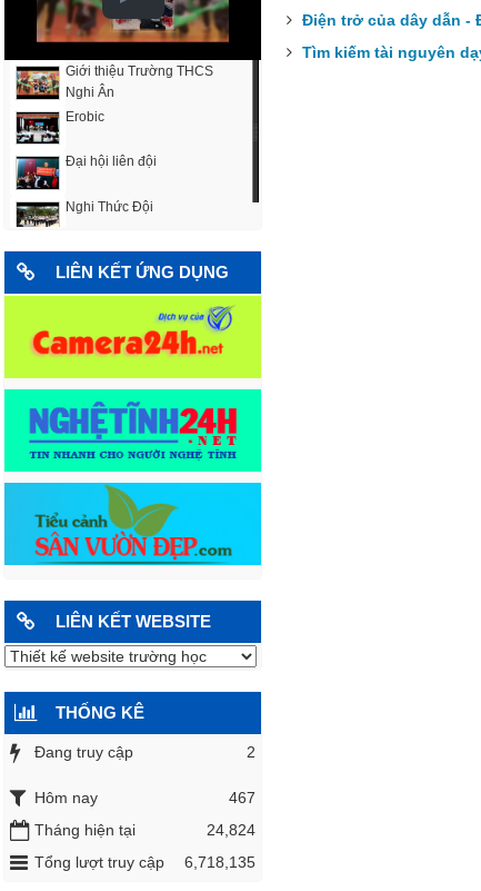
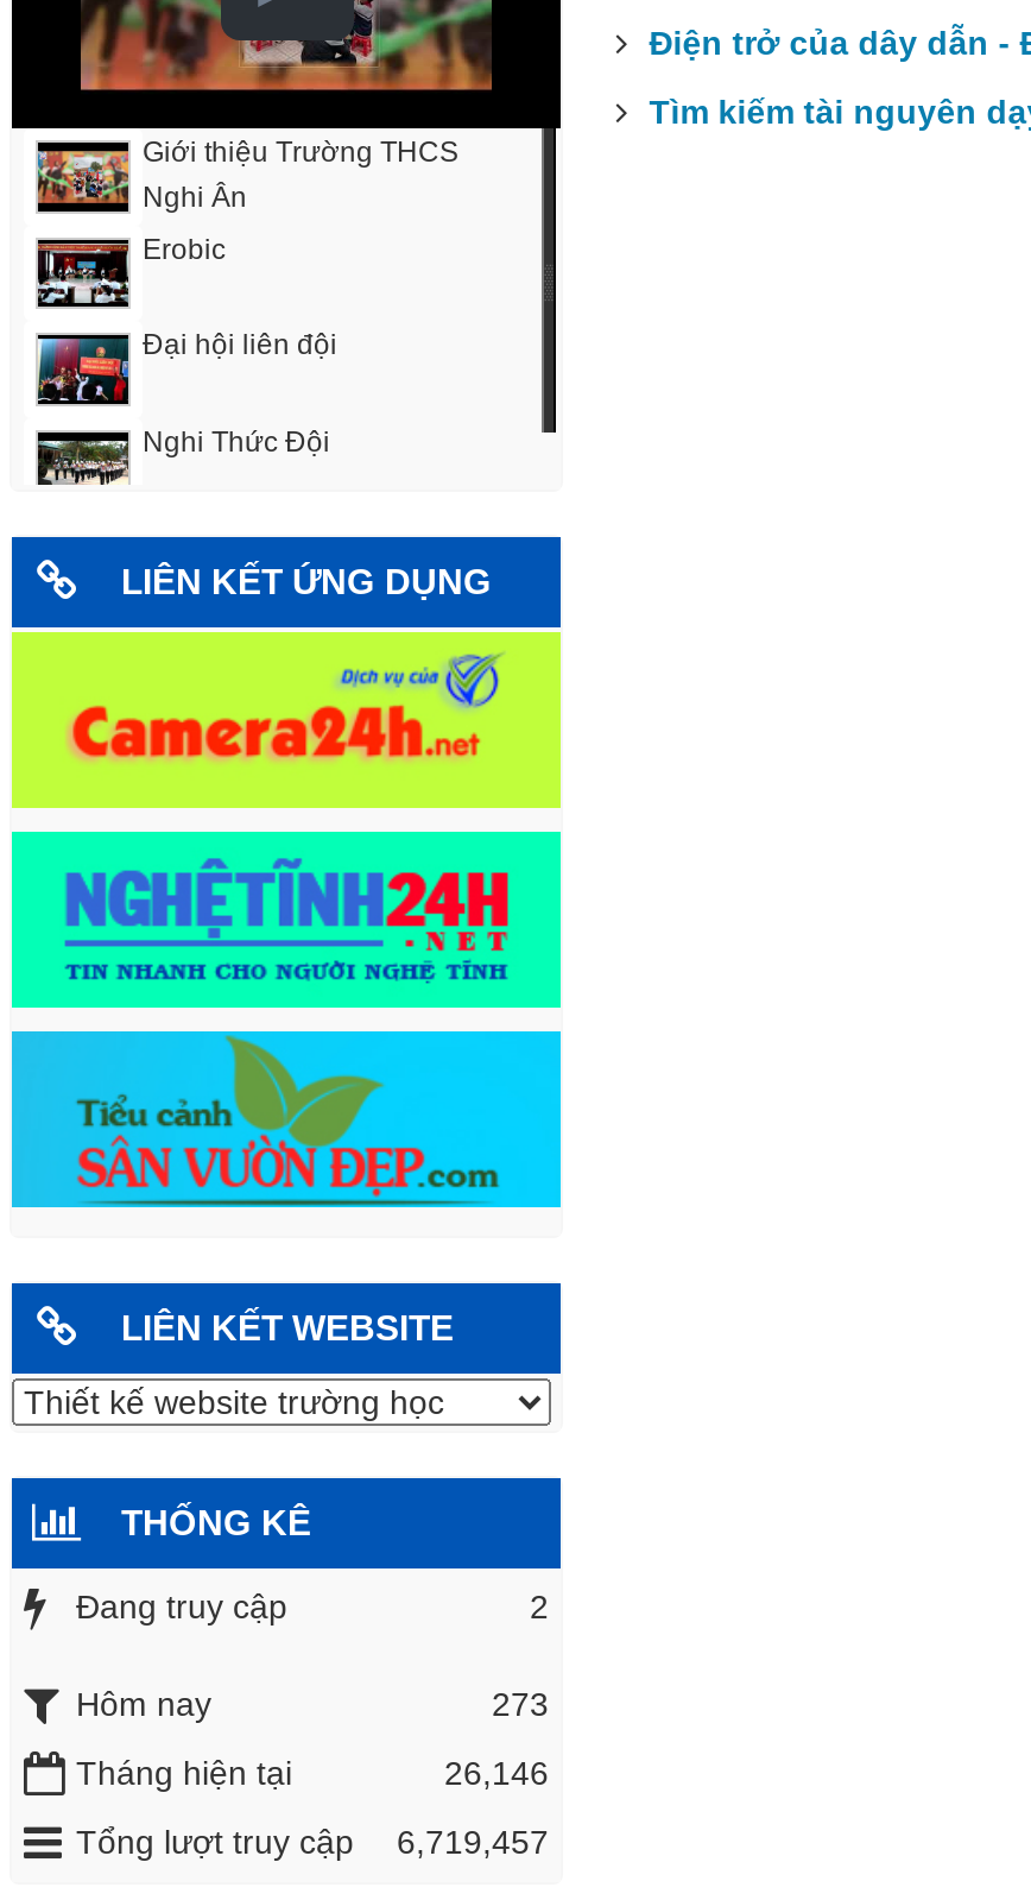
[229,788,255,806] 467 -> [492,1684,549,1722] 273
[207,821,255,838] 24,824 -> [444,1753,549,1791] 26,146
[34,853,255,871] Tổng lượt truy cập 6,718,135 -> [76,1822,549,1860] Tổng lượt truy cập 6,719,457

